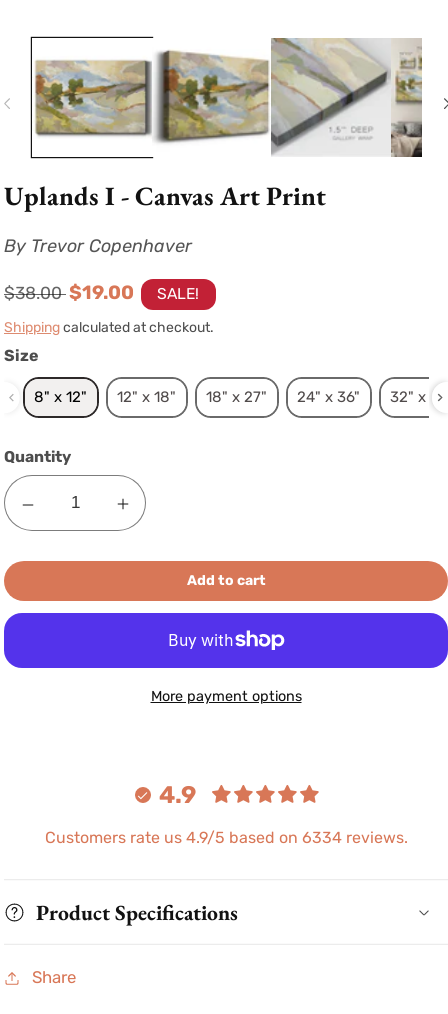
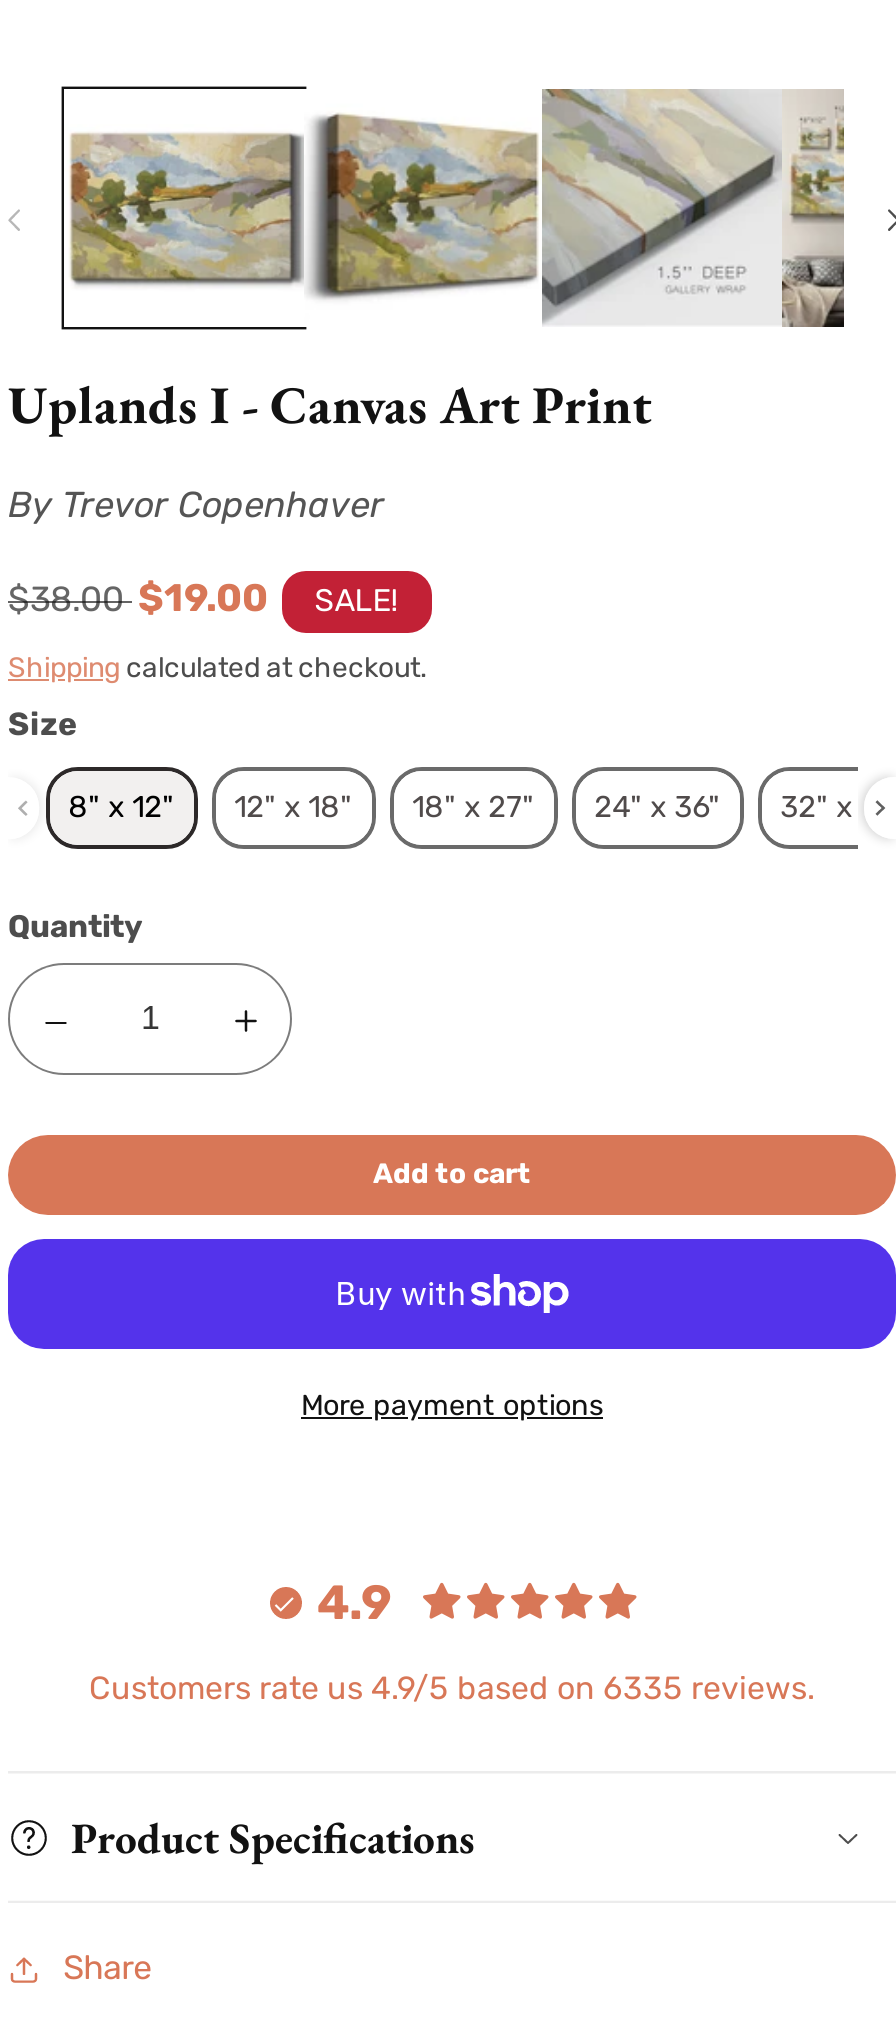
[44,828,407,847] Customers rate us 4.9/5 based on 6334 reviews. -> [89,1669,815,1707] Customers rate us 4.9/5 based on 6335 reviews.

